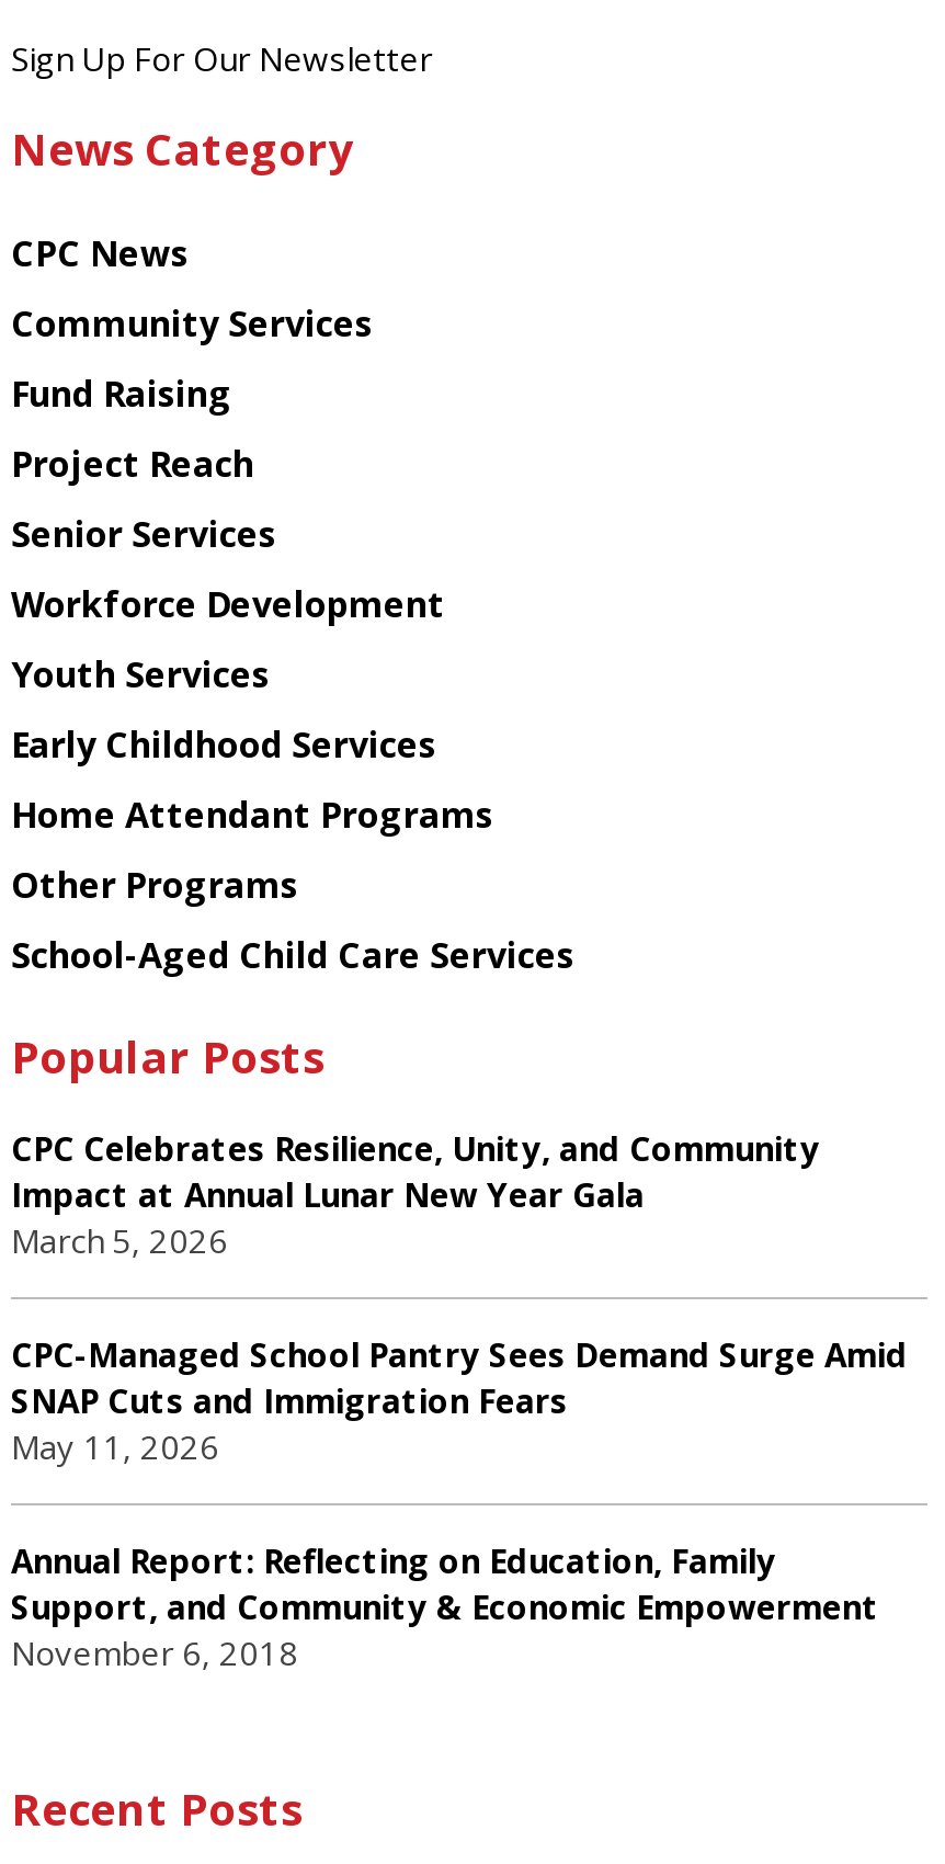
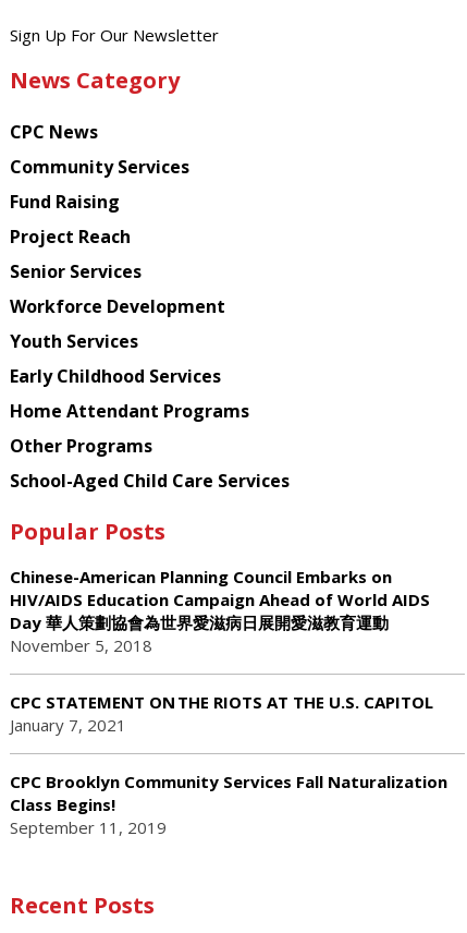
[11,1126,820,1262] CPC Celebrates Resilience, Unity, and Community | Impact at Annual Lunar New Year Gala | March 5, 2026 -> [10,566,430,656] Chinese-American Planning Council Embarks on | HIV/AIDS Education Campaign Ahead of World AIDS | Day 華人策劃協會為世界愛滋病日展開愛滋教育運動 | November 5, 2018
[11,1332,908,1468] CPC-Managed School Pantry Sees Demand Surge Amid | SNAP Cuts and Immigration Fears | May 11, 2026 -> [10,691,433,736] CPC STATEMENT ON THE RIOTS AT THE U.S. CAPITOL | January 7, 2021
[11,1538,879,1674] Annual Report: Reflecting on Education, Family | Support, and Community & Economic Empowerment | November 6, 2018 -> [10,770,447,838] CPC Brooklyn Community Services Fall Naturalization | Class Begins! | September 11, 2019

